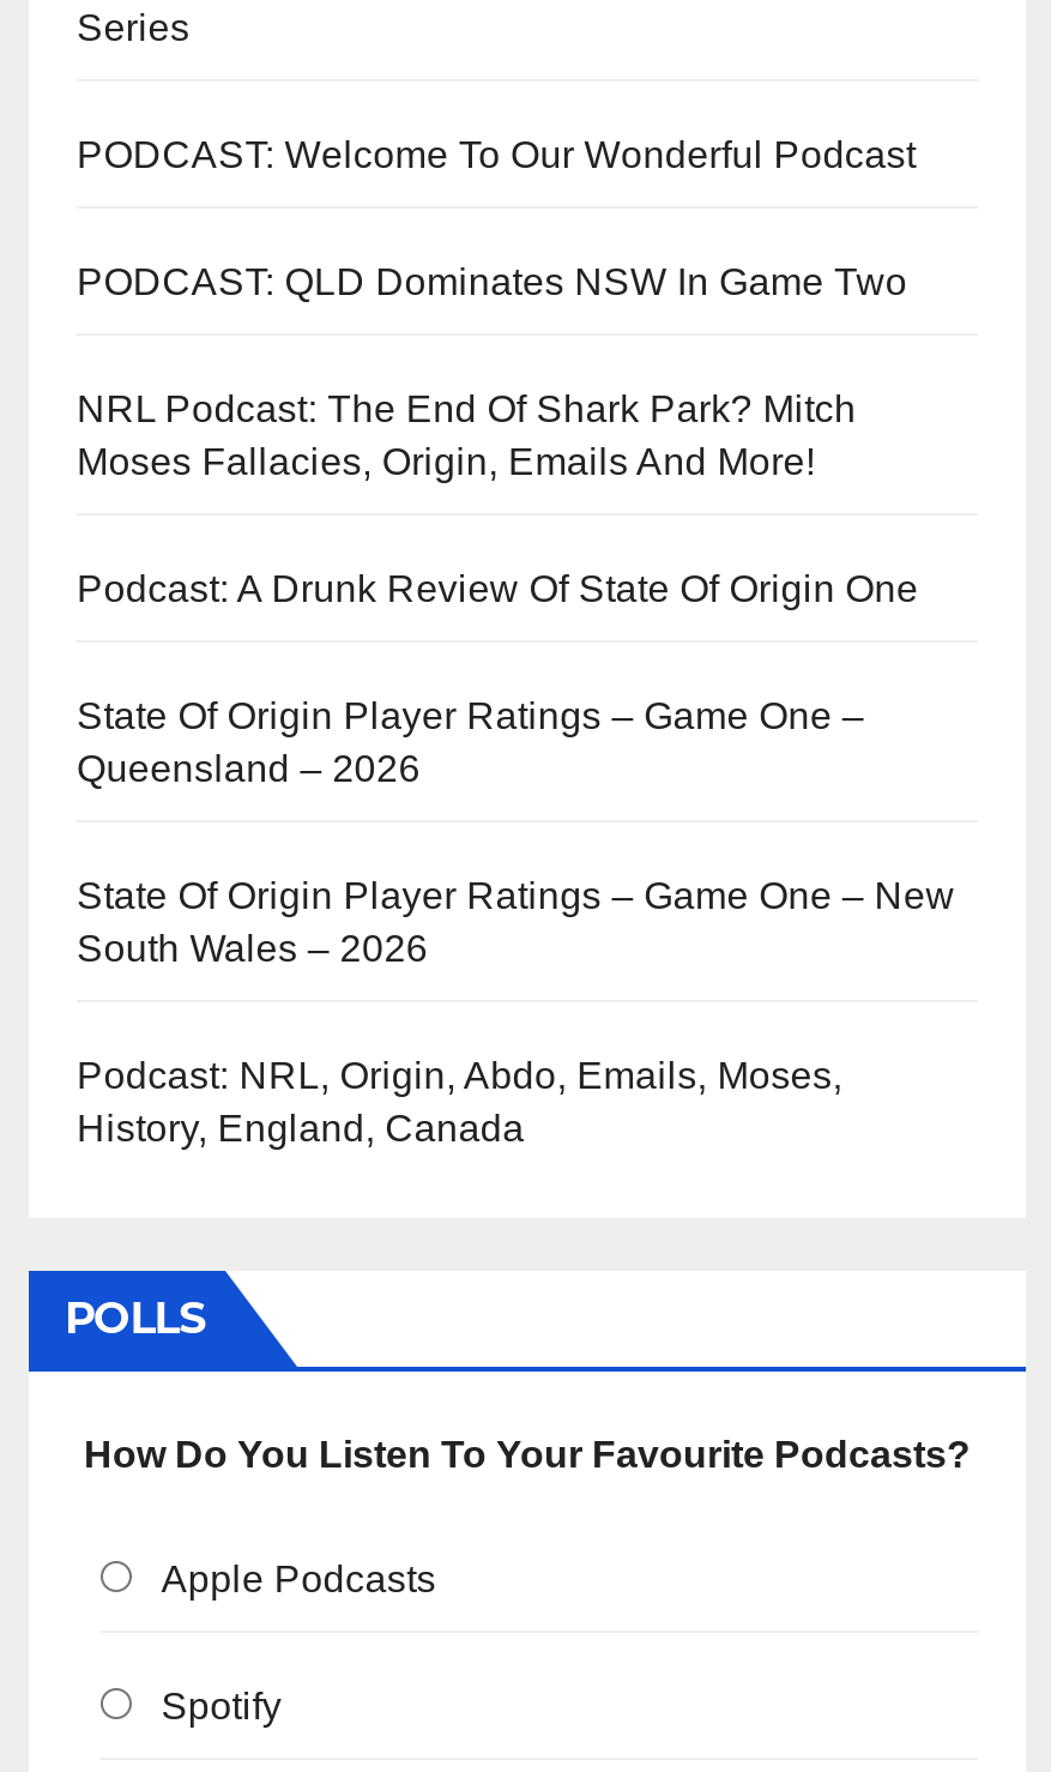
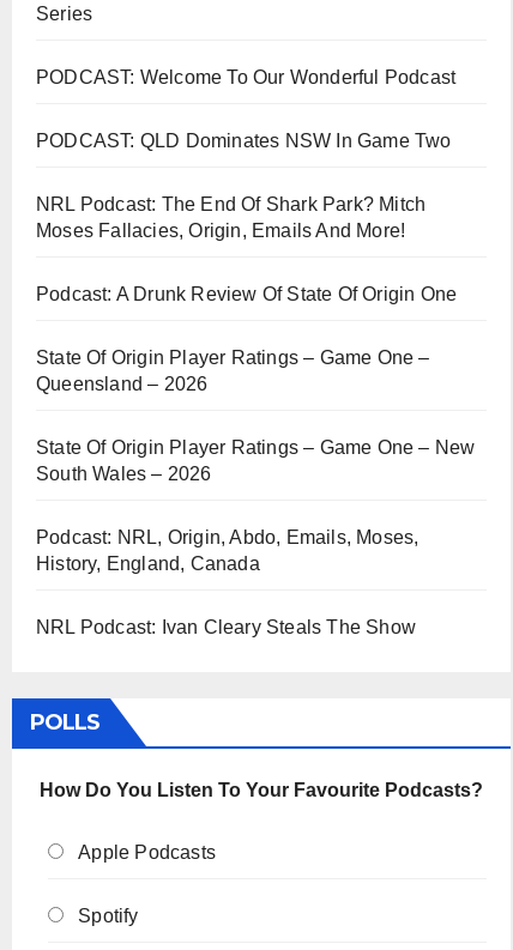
none -> [36,617,416,638] NRL Podcast: Ivan Cleary Steals The Show

